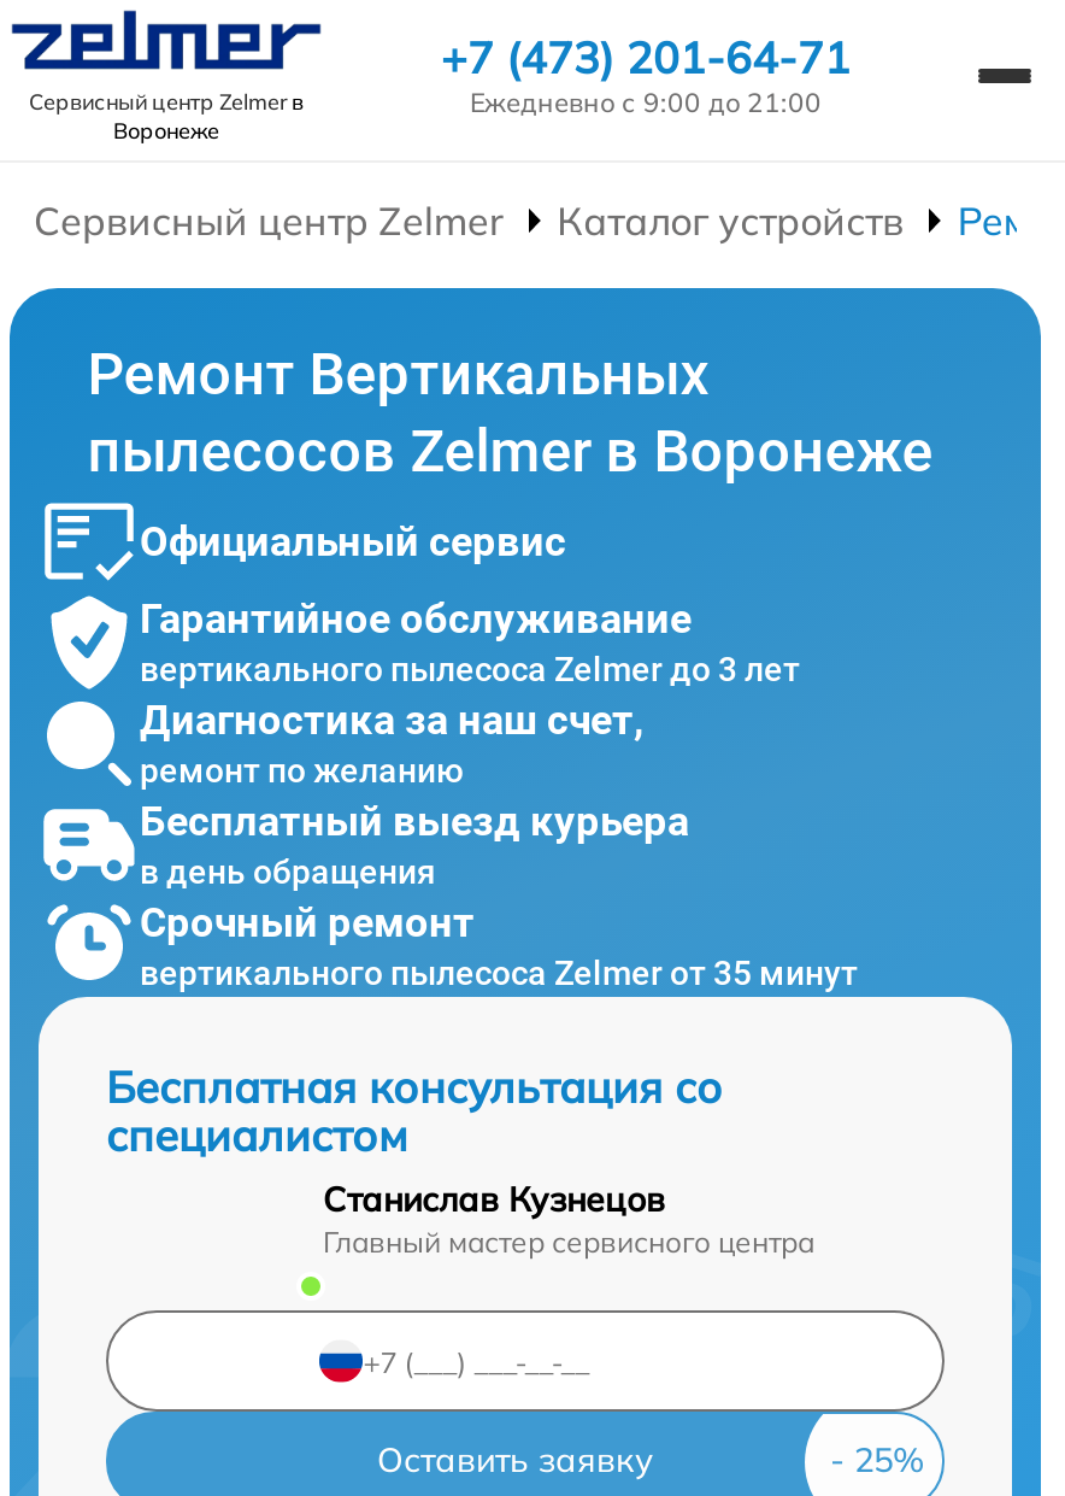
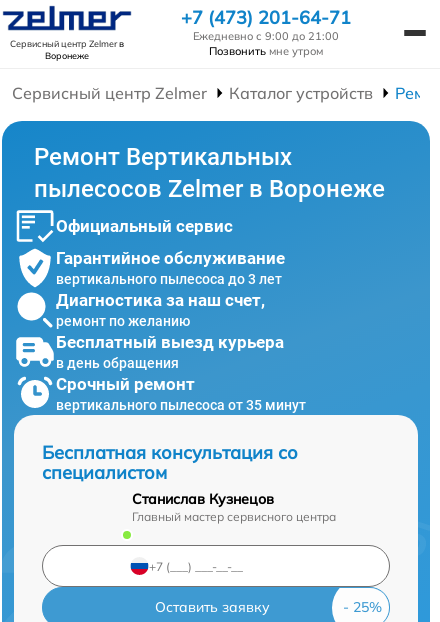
none -> [209,44,323,58] Позвонить мне утром
[140,649,800,687] вертикального пылесоса Zelmer до 3 лет -> [56,271,282,287] вертикального пылесоса до 3 лет
[140,953,858,991] вертикального пылесоса Zelmer от 35 минут -> [56,397,306,413] вертикального пылесоса от 35 минут

